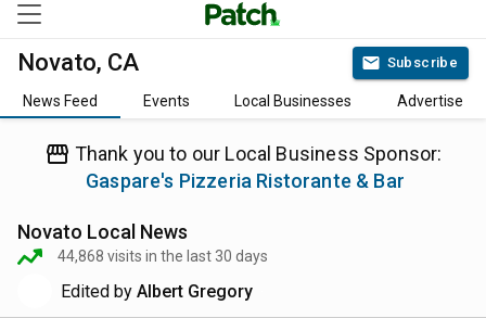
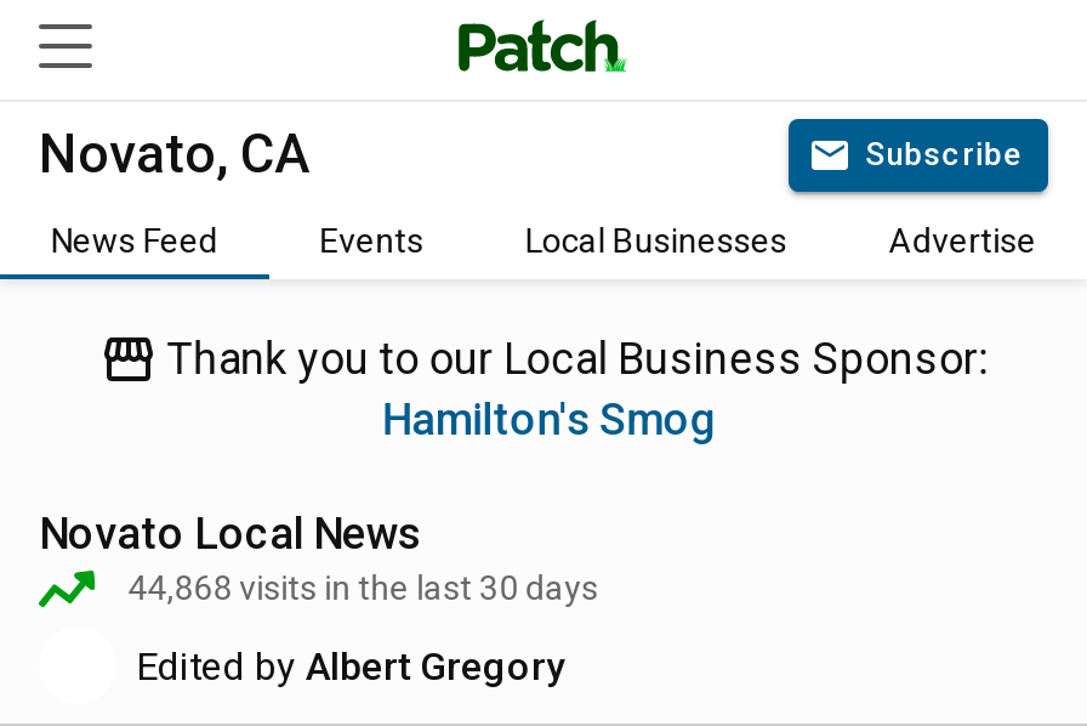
[86,169,405,192] Gaspare's Pizzeria Ristorante & Bar -> [381,393,715,444] Hamilton's Smog

